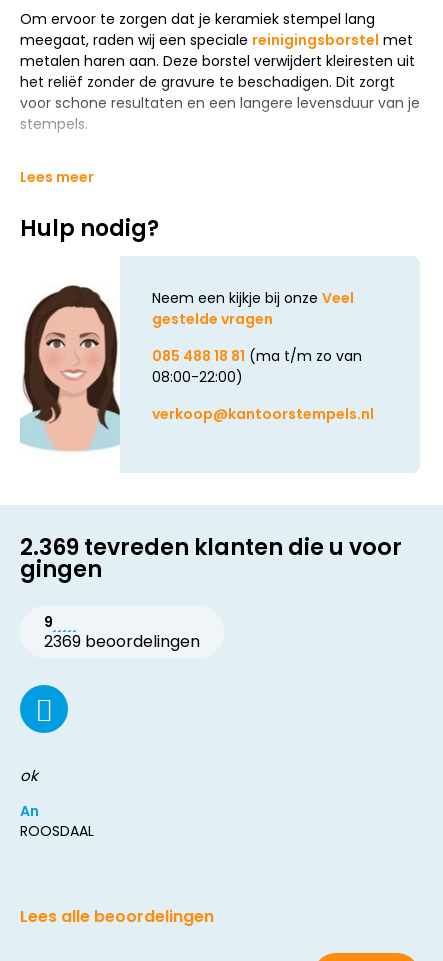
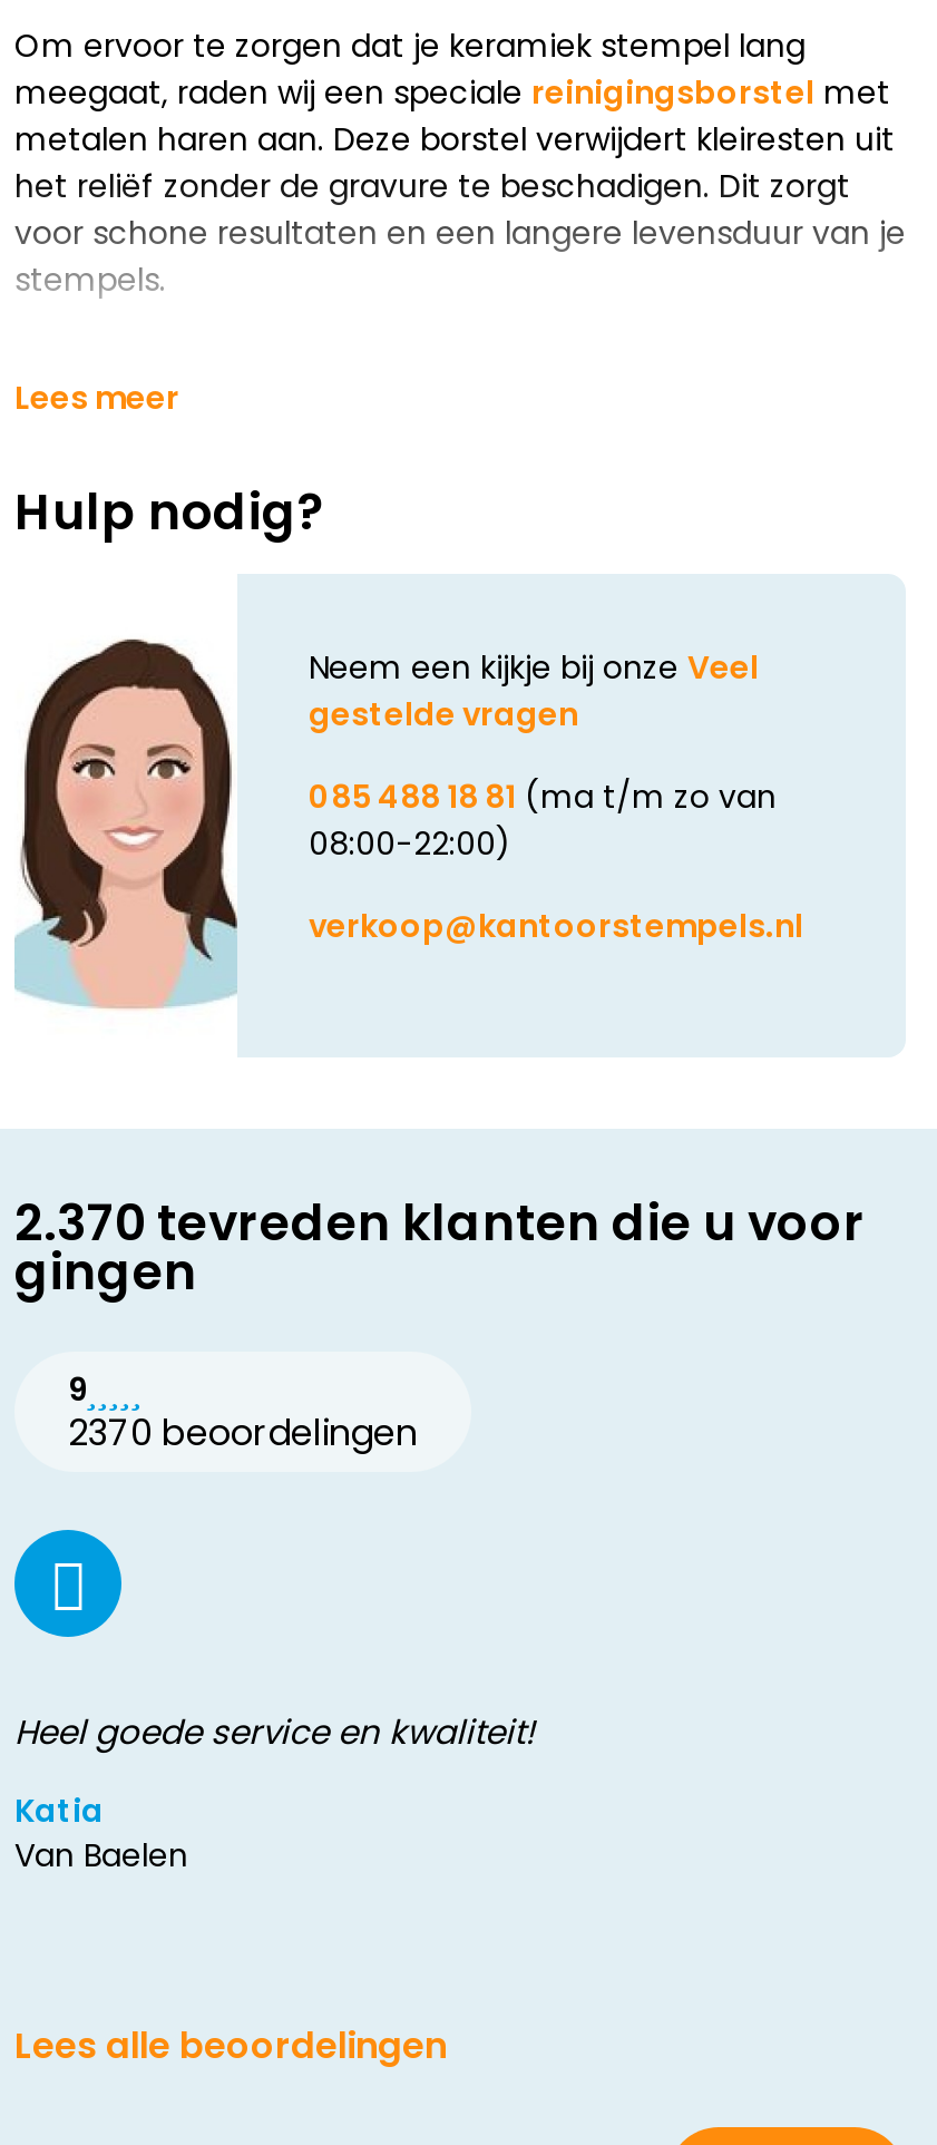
[20,532,402,563] 2.369 tevreden klanten die u voor -> [14,1188,866,1257] 2.370 tevreden klanten die u voor
[44,630,200,653] 2369 beoordelingen -> [68,1406,418,1458] 2370 beoordelingen
[20,765,38,786] ok -> [14,1707,534,1754] Heel goede service en kwaliteit!
[20,801,94,841] An | ROOSDAAL -> [14,1788,188,1877] Katia | Van Baelen

